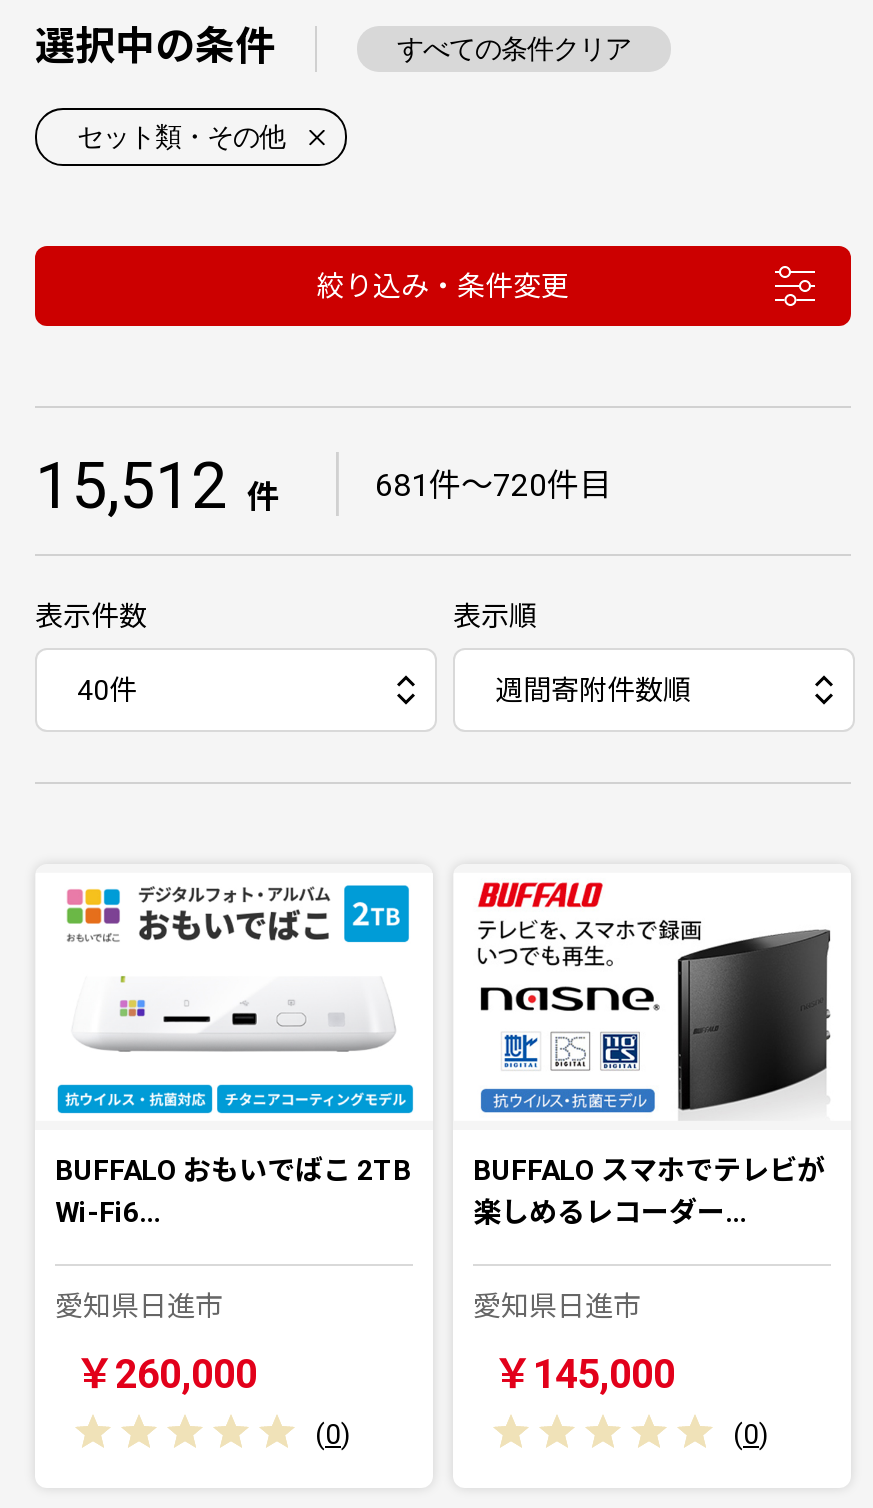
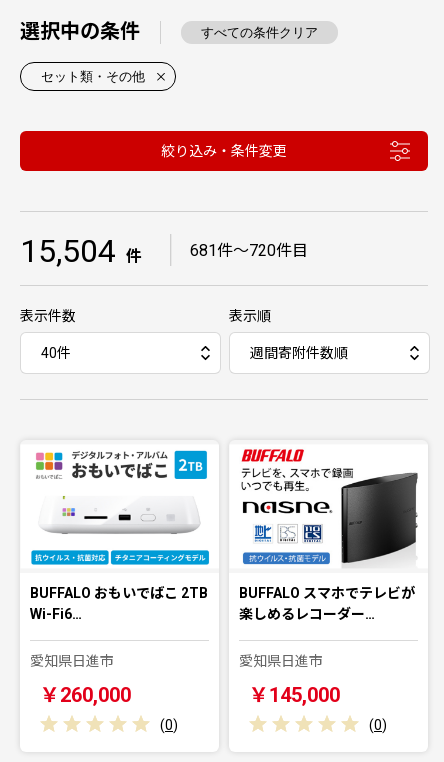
[35,448,611,524] 15,512 件 ｜ 681件〜720件目 -> [20,232,308,270] 15,504 件 ｜ 681件〜720件目

